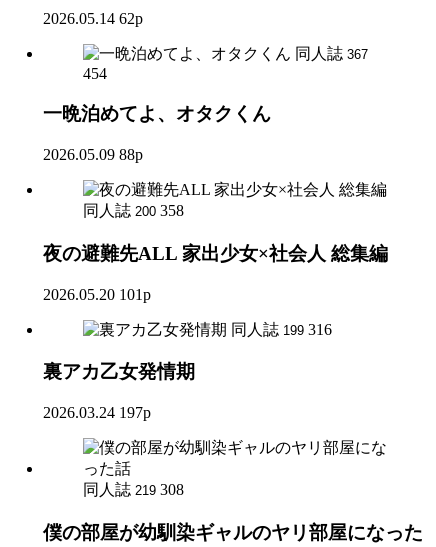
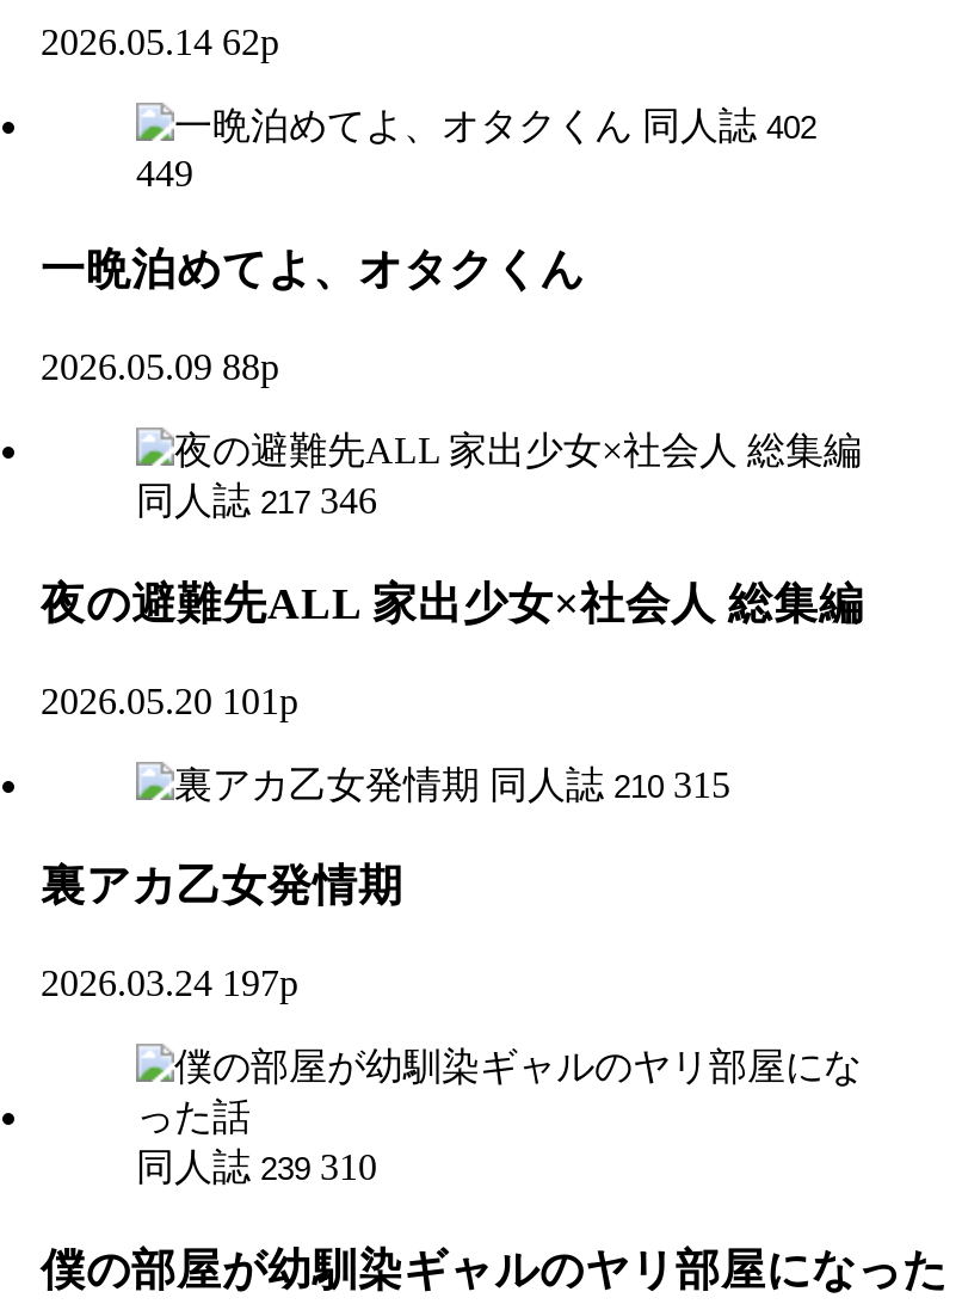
[295,45,368,62] 同人誌 367 -> [642,104,816,145] 同人誌 402
[83,65,107,82] 454 -> [136,152,193,192] 449
[83,202,184,219] 同人誌 200 358 -> [136,480,377,521] 同人誌 217 346
[231,320,332,337] 同人誌 199 316 -> [489,763,730,804] 同人誌 210 315
[83,481,184,498] 同人誌 219 308 -> [136,1146,377,1187] 同人誌 239 310

